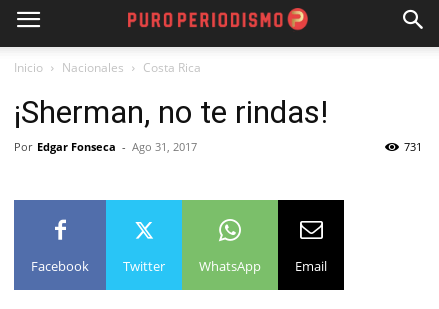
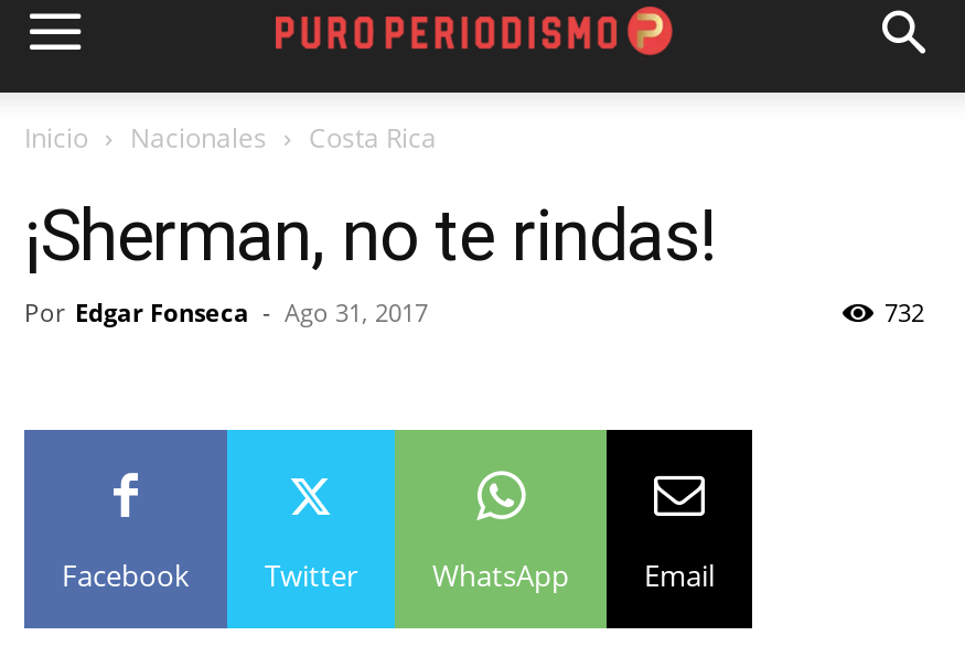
[404,139,422,154] 731 -> [884,295,924,328] 732

